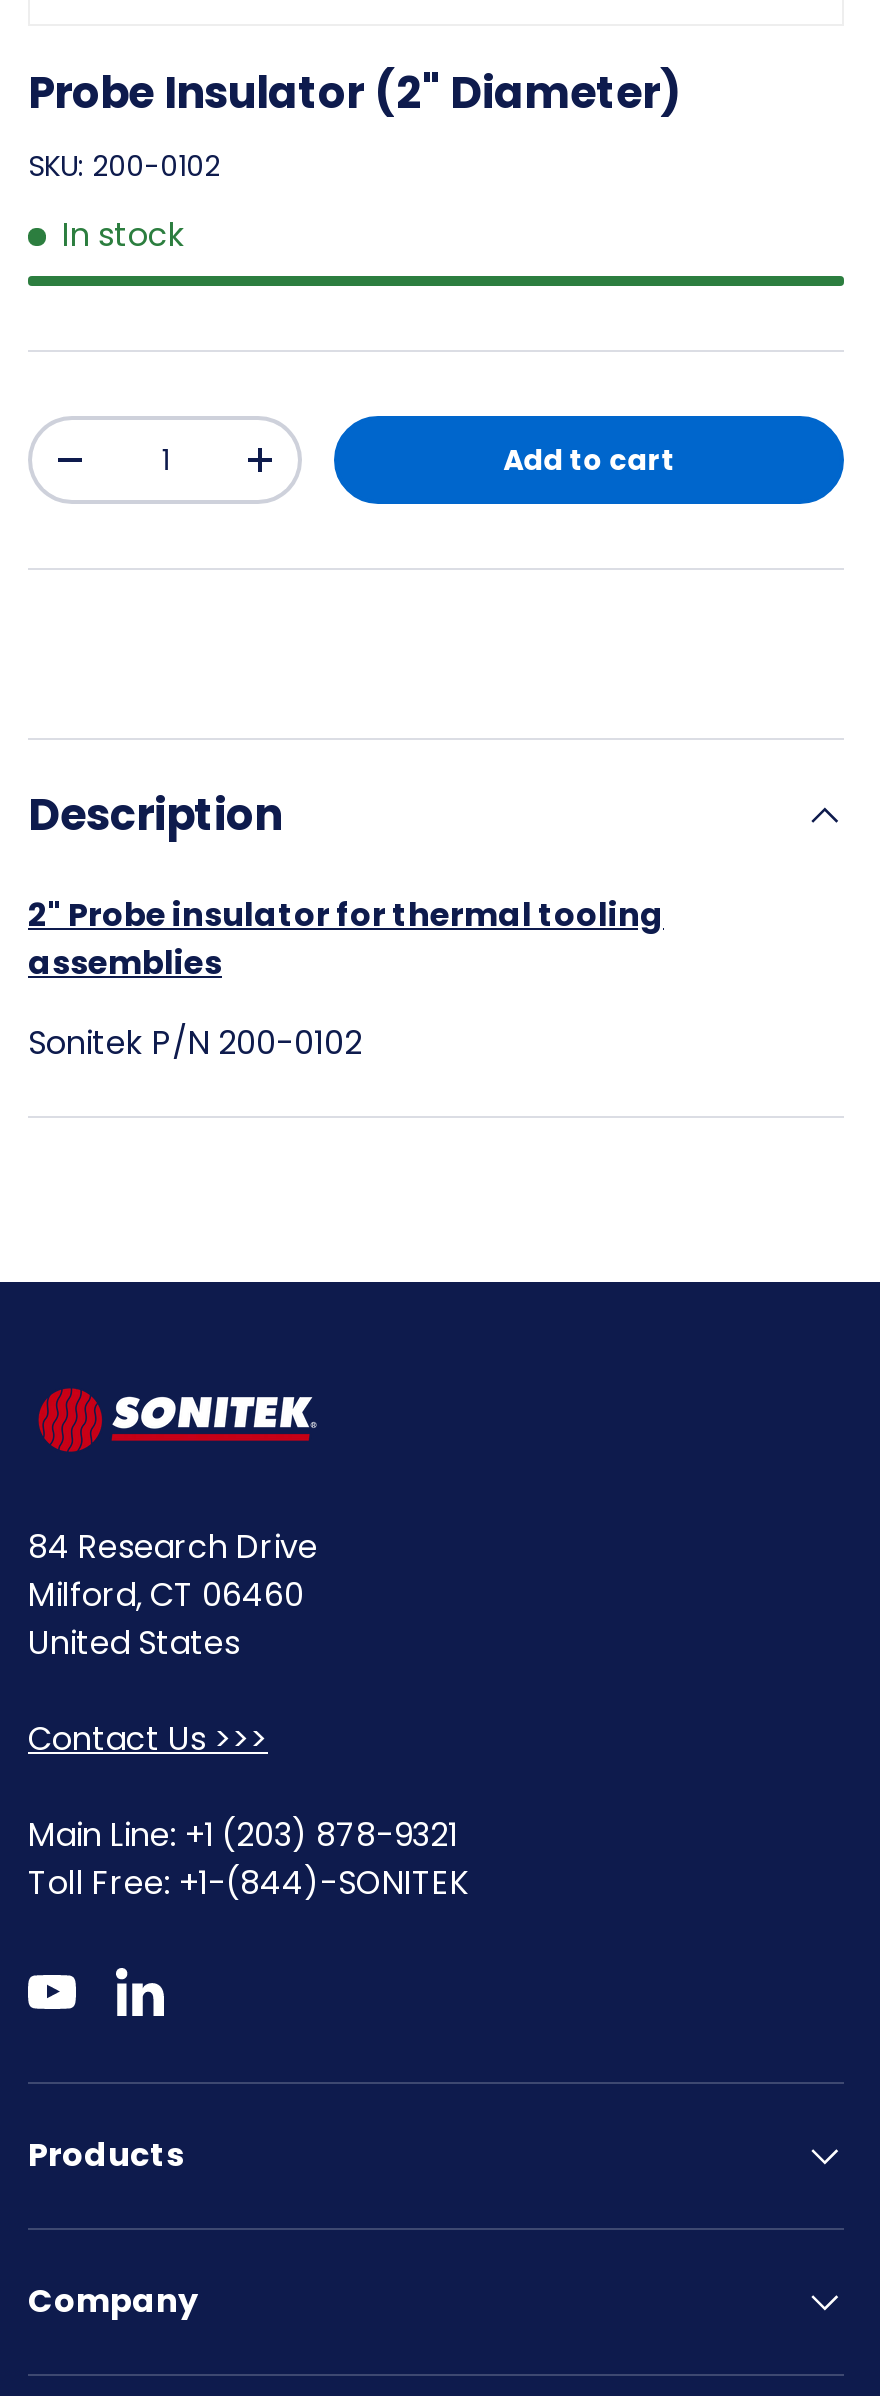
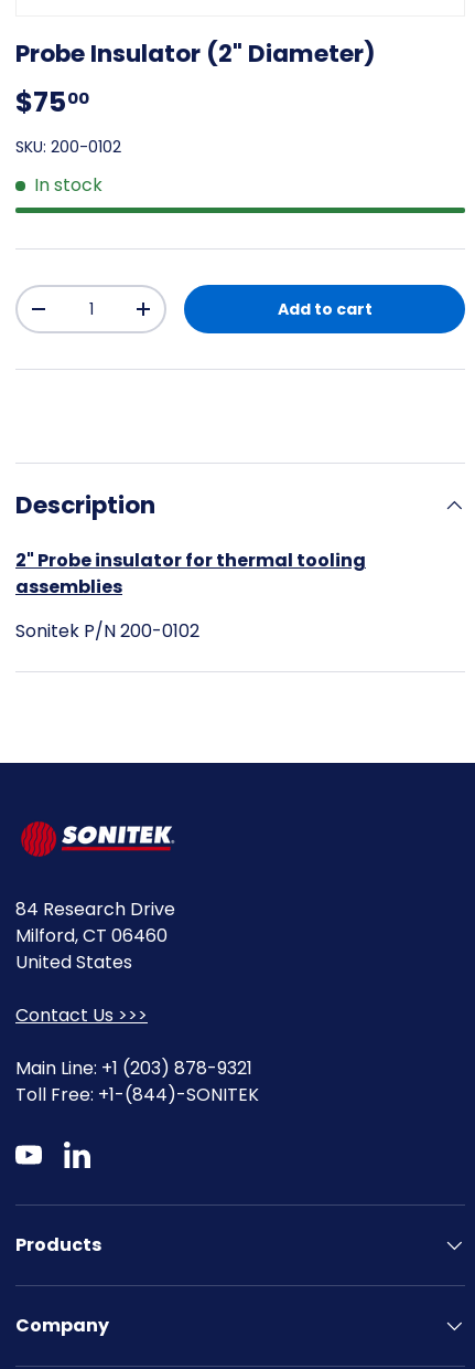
none -> [15,83,89,121] $7500

